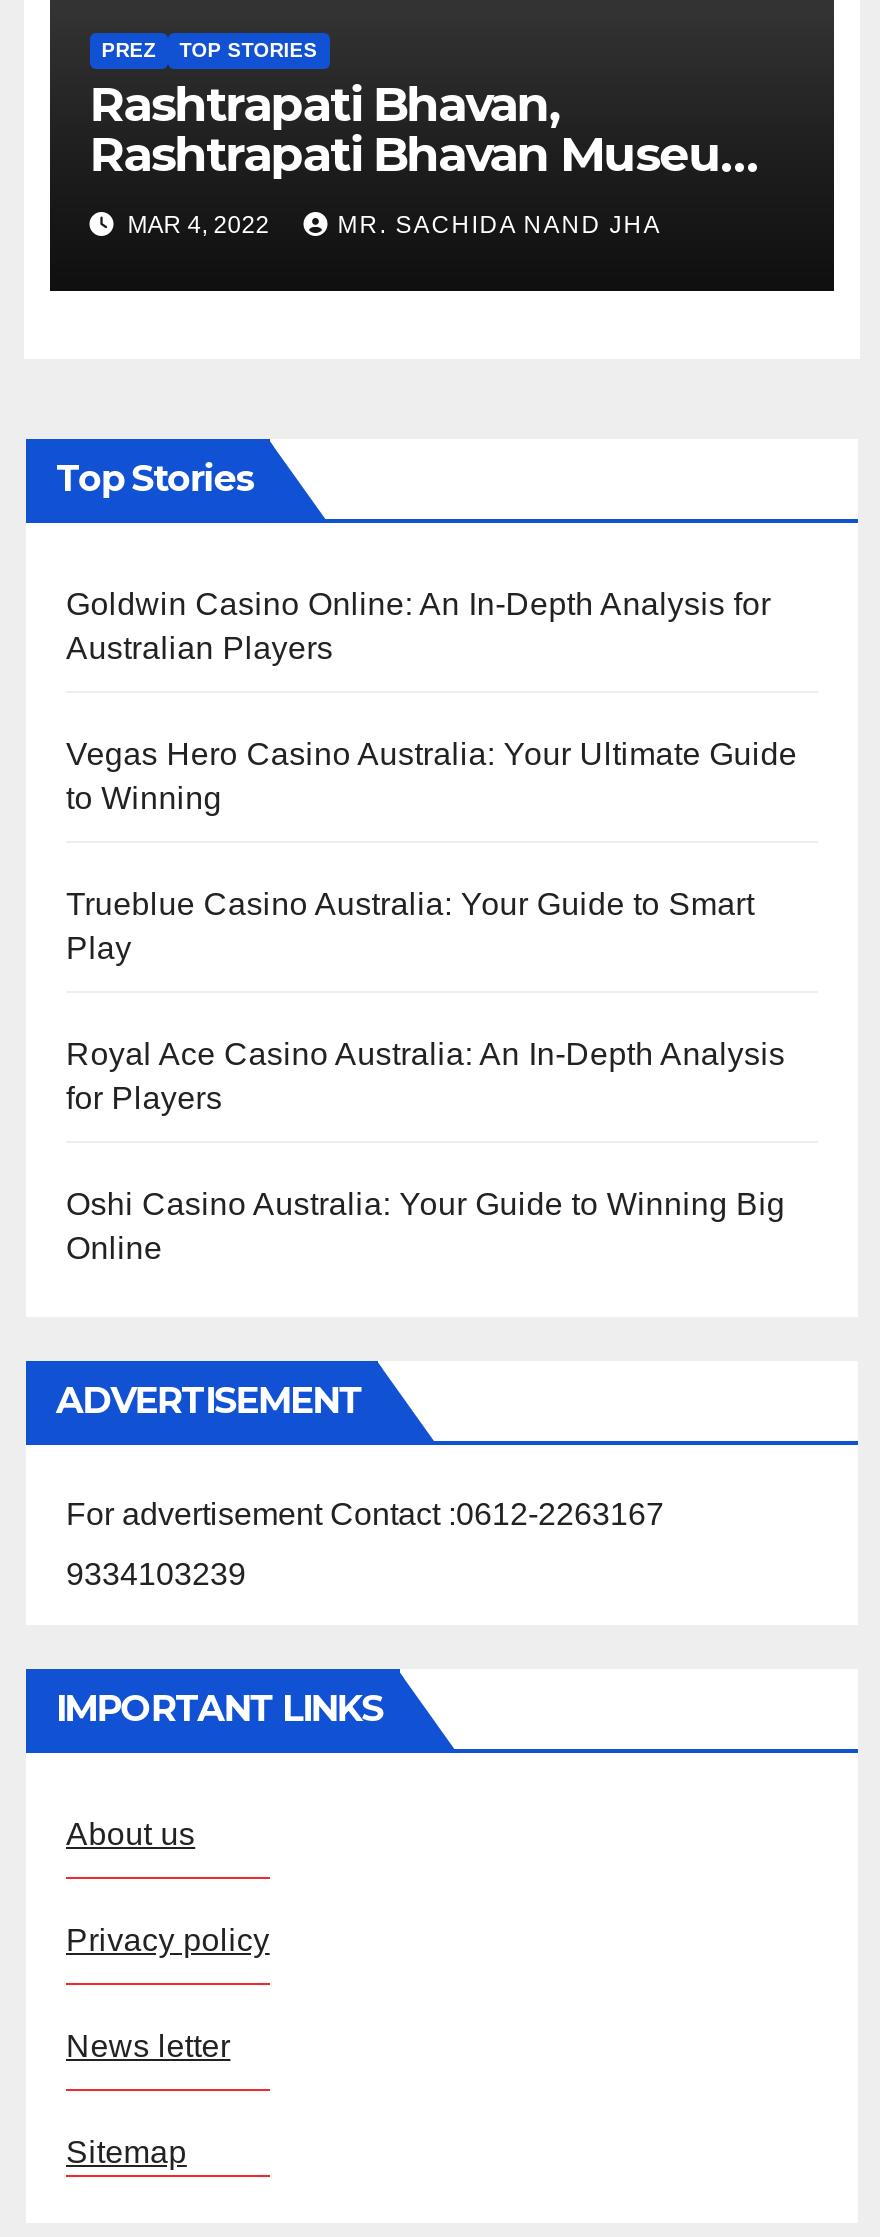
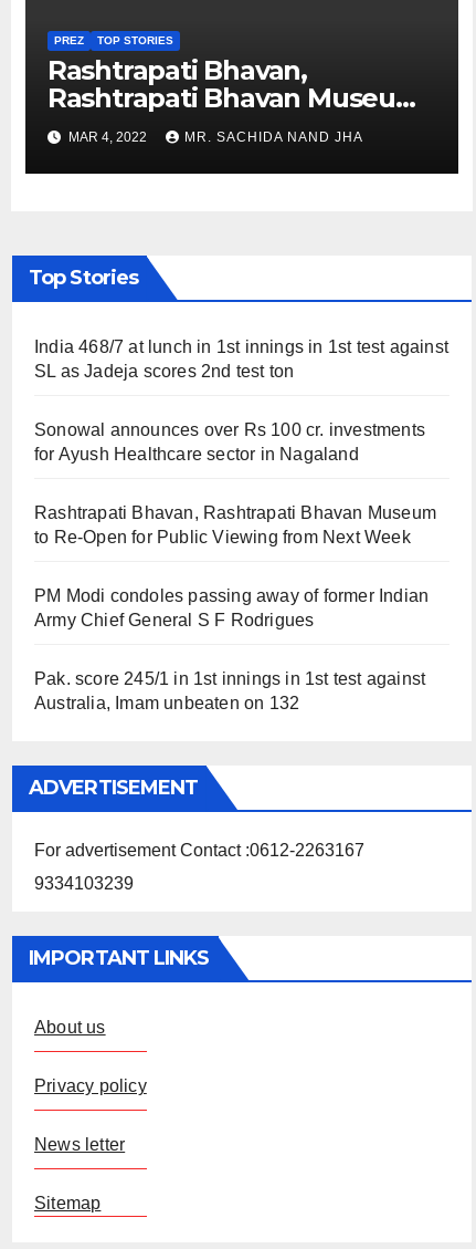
[66,587,771,665] Goldwin Casino Online: An In-Depth Analysis for | Australian Players -> [34,337,448,381] India 468/7 at lunch in 1st innings in 1st test against | SL as Jadeja scores 2nd test ton
[66,737,797,815] Vegas Hero Casino Australia: Your Ultimate Guide | to Winning -> [34,420,425,464] Sonowal announces over Rs 100 cr. investments | for Ayush Healthcare sector in Nagaland
[66,887,754,965] Trueblue Casino Australia: Your Guide to Smart | Play -> [34,503,436,547] Rashtrapati Bhavan, Rashtrapati Bhavan Museum | to Re-Open for Public Viewing from Next Week
[66,1037,785,1115] Royal Ace Casino Australia: An In-Depth Analysis | for Players -> [34,586,429,629] PM Modi condoles passing away of former Indian | Army Chief General S F Rodrigues
[66,1187,785,1265] Oshi Casino Australia: Your Guide to Winning Big | Online -> [34,669,425,712] Pak. score 245/1 in 1st innings in 1st test against | Australia, Imam unbeaten on 132

